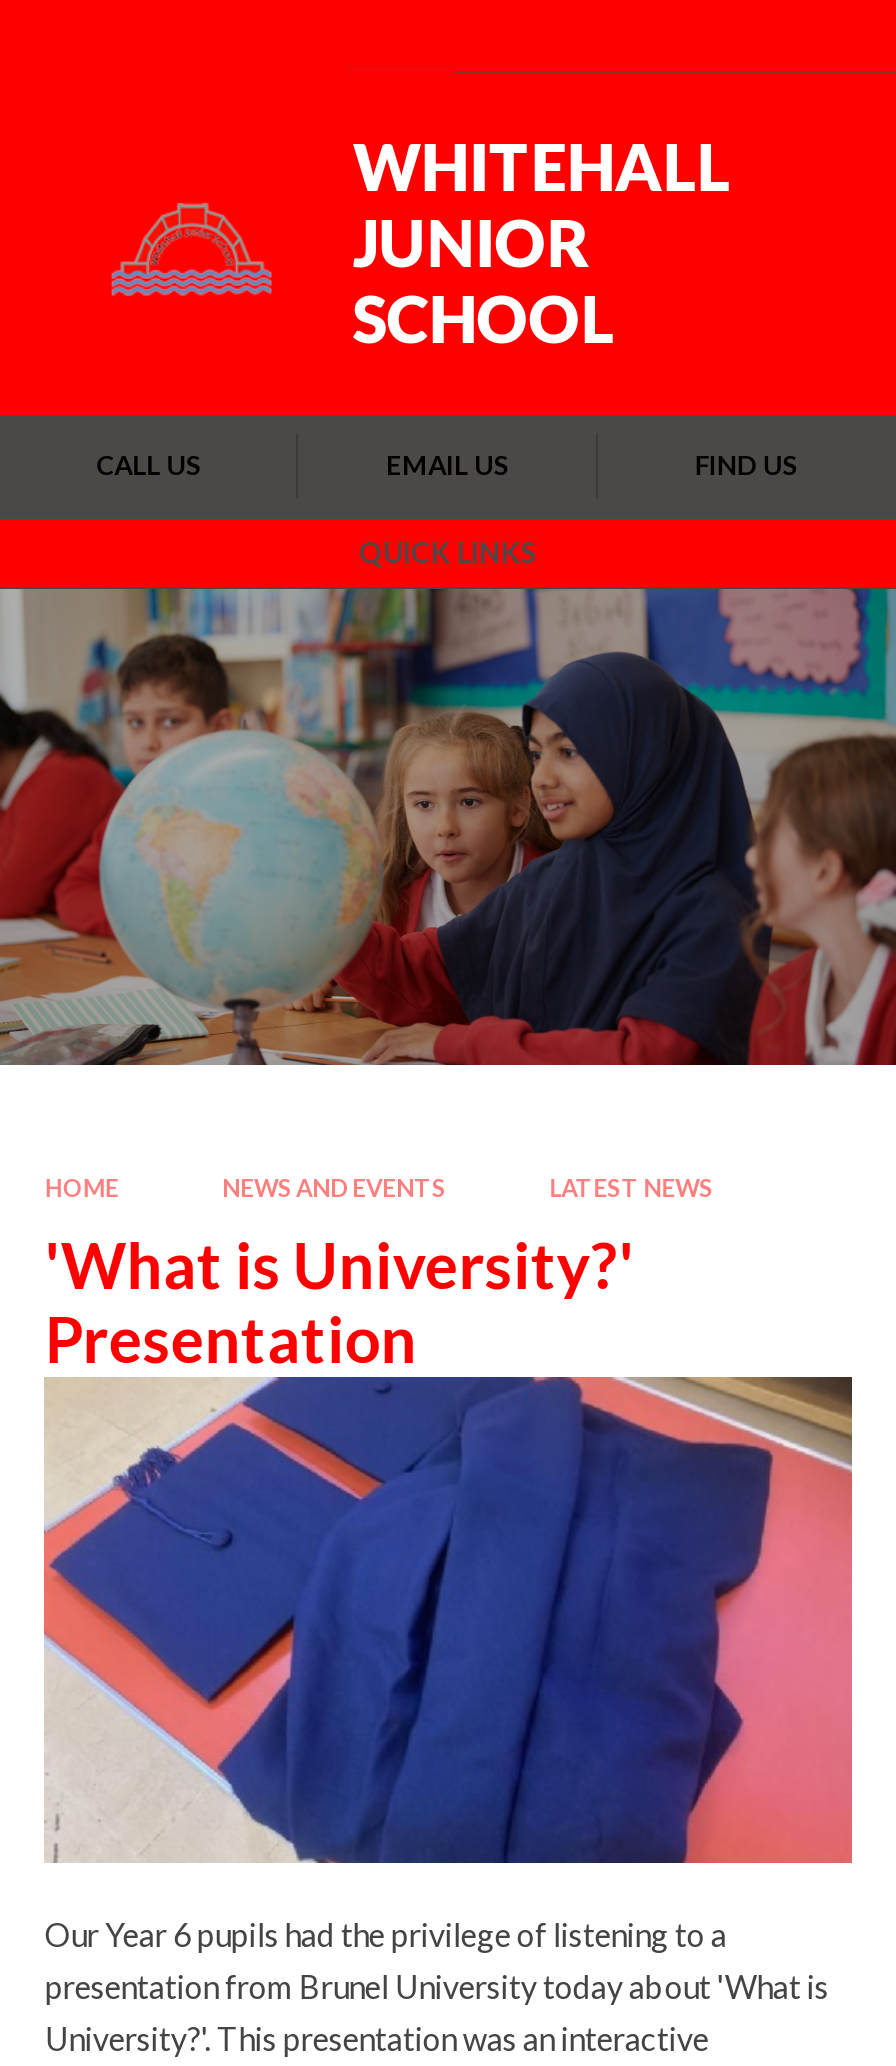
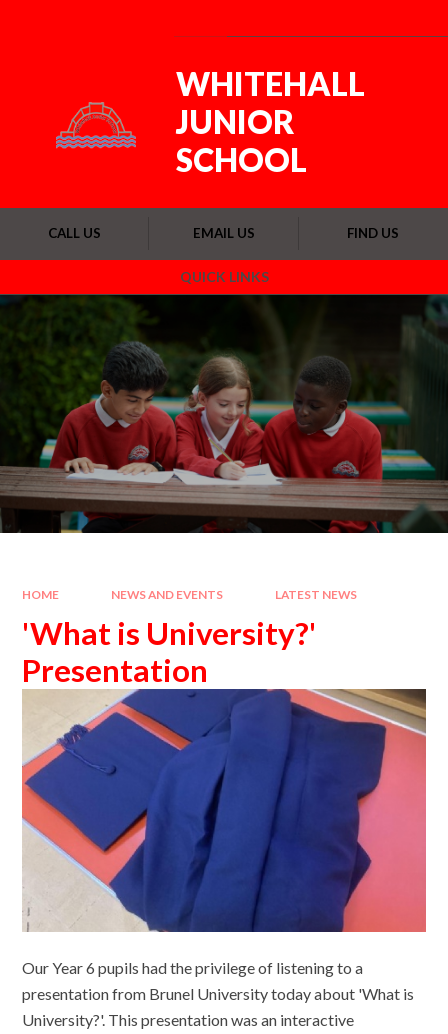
[6,587,890,1067] [image] -> [3,294,445,534] [image]

